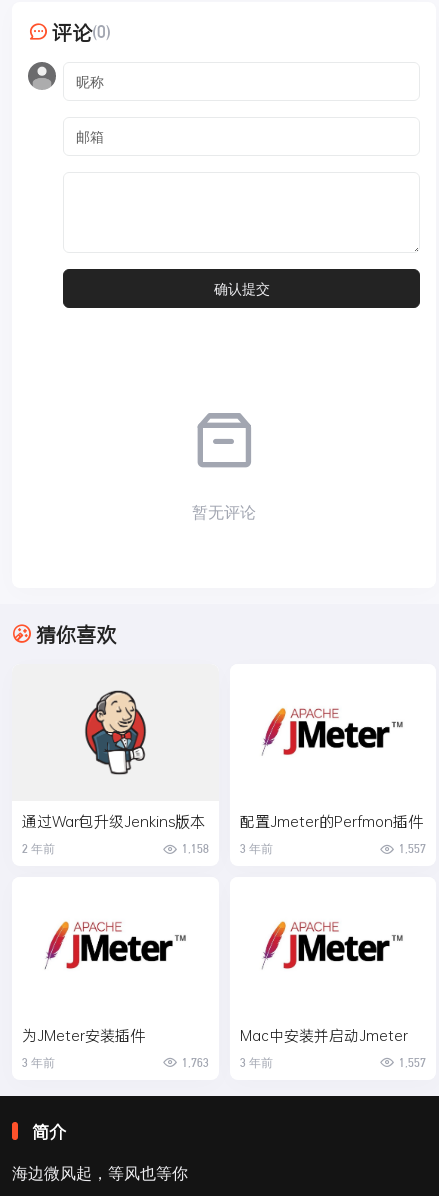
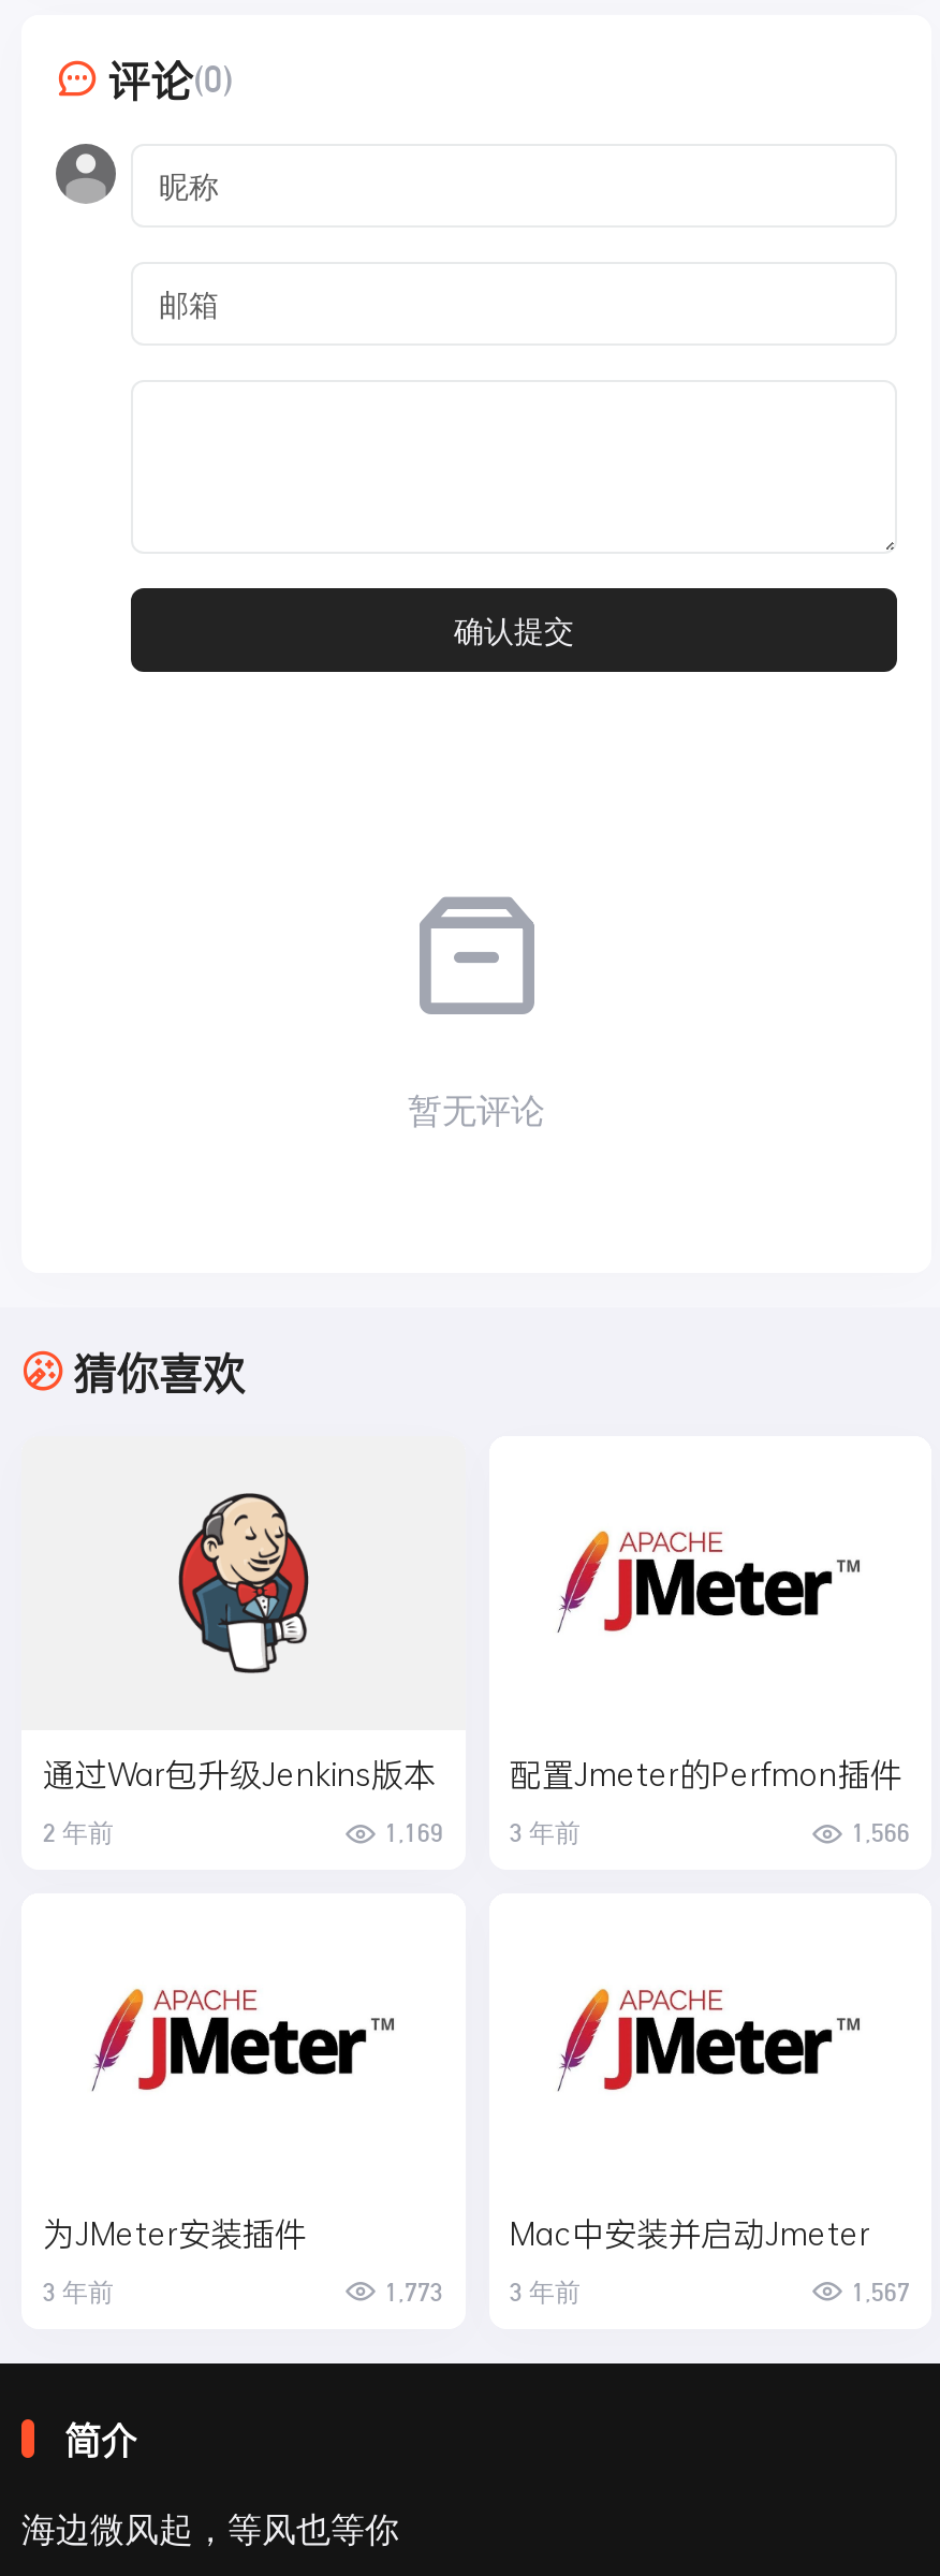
[181,842,208,856] 1,158 -> [385,1819,443,1849] 1,169
[399,842,426,856] 1,557 -> [852,1819,910,1849] 1,566
[181,1056,208,1070] 1,763 -> [385,2277,443,2307] 1,773
[399,1056,426,1070] 1,557 -> [852,2277,910,2307] 1,567

